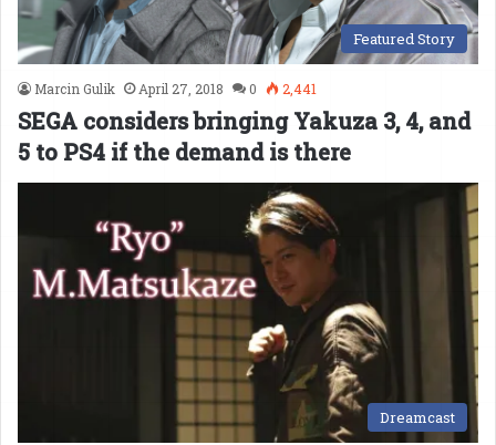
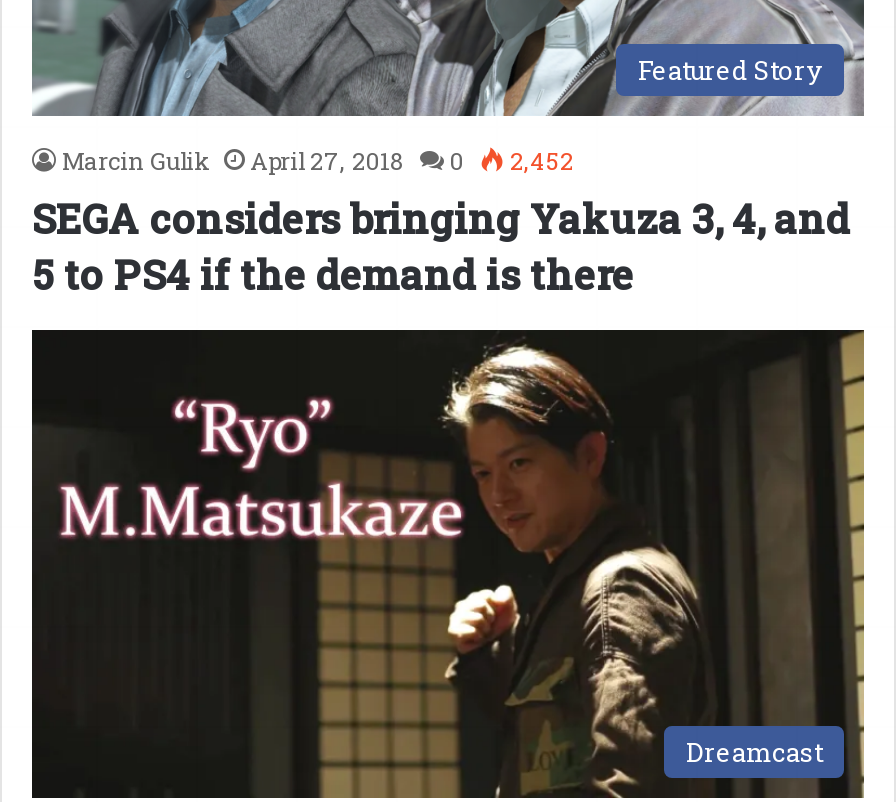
[34,80,317,98] Marcin Gulik April 27, 2018 0 2,441 -> [62,144,574,176] Marcin Gulik April 27, 2018 0 2,452

